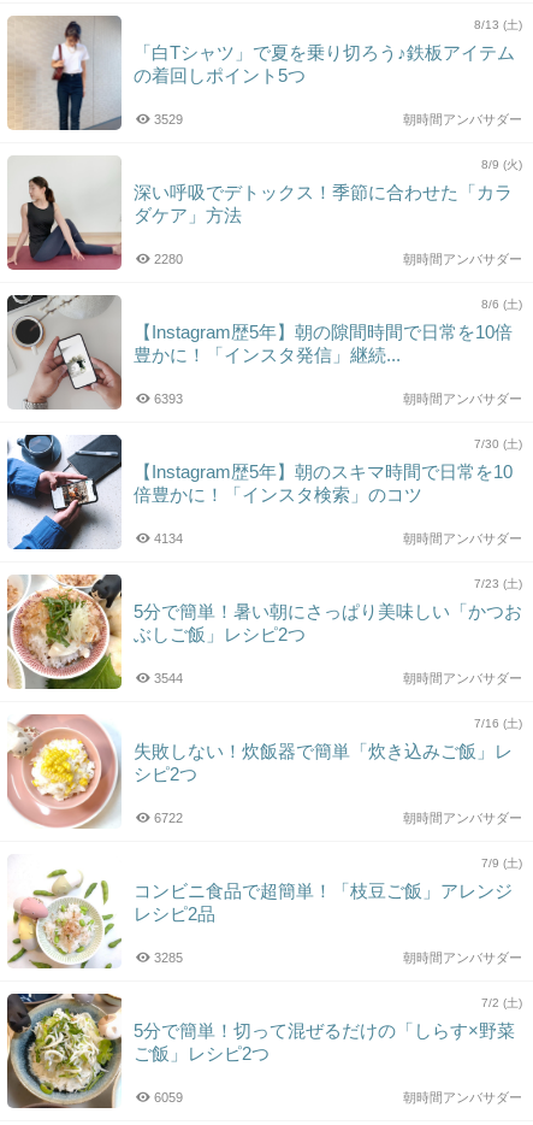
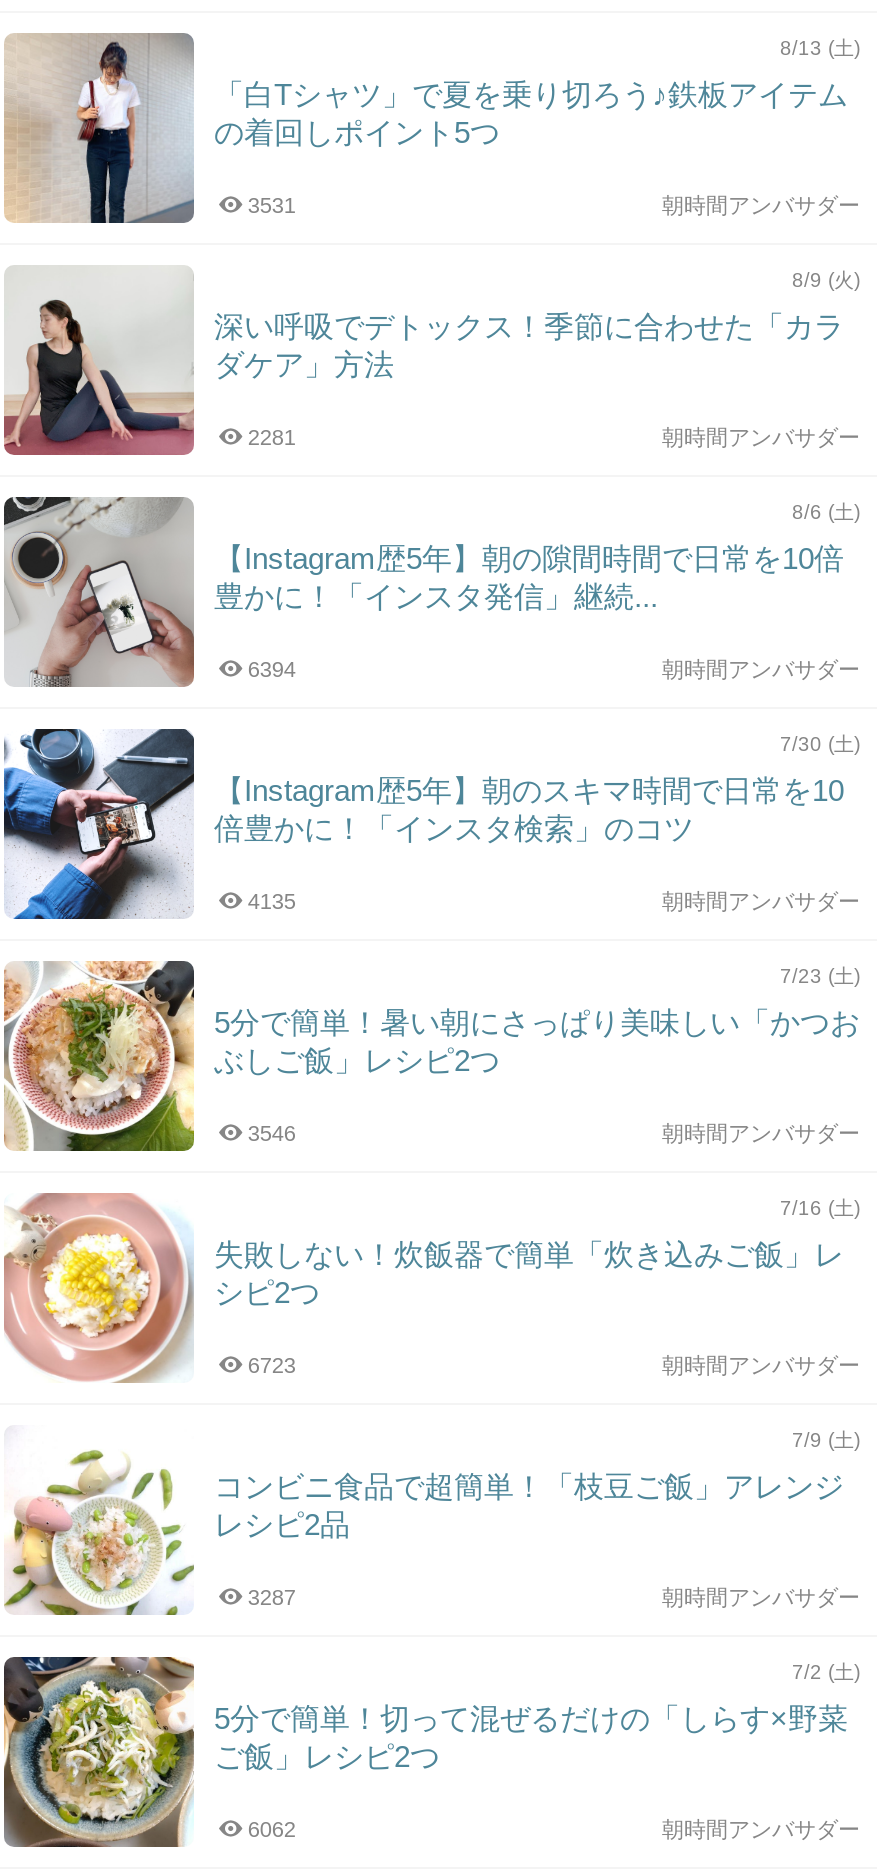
[154,112,183,127] 3529 -> [248,193,296,217] 3531
[154,252,183,266] 2280 -> [248,425,296,449] 2281
[154,392,183,406] 6393 -> [248,657,296,681] 6394
[154,531,183,546] 4134 -> [248,889,296,913] 4135
[154,671,183,686] 3544 -> [248,1121,296,1145] 3546
[154,811,183,825] 6722 -> [248,1353,296,1377] 6723
[154,951,183,965] 3285 -> [248,1585,296,1609] 3287
[154,1090,183,1105] 6059 -> [248,1817,296,1841] 6062

